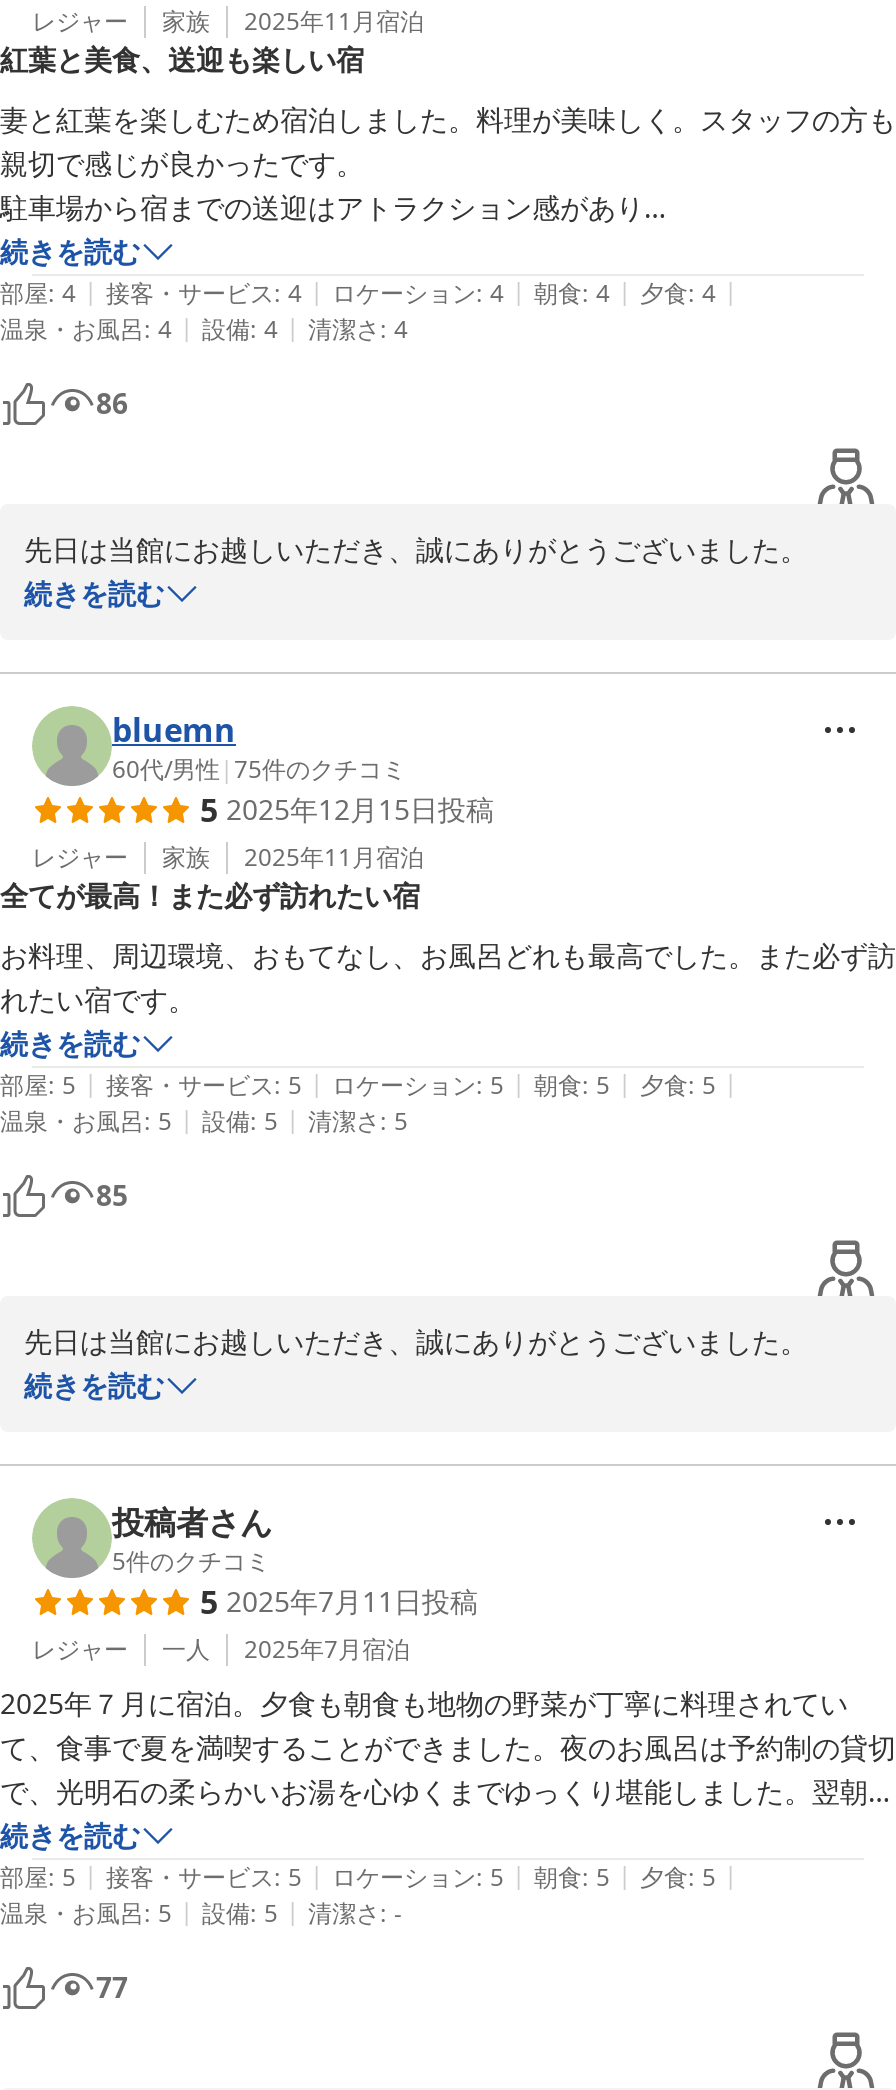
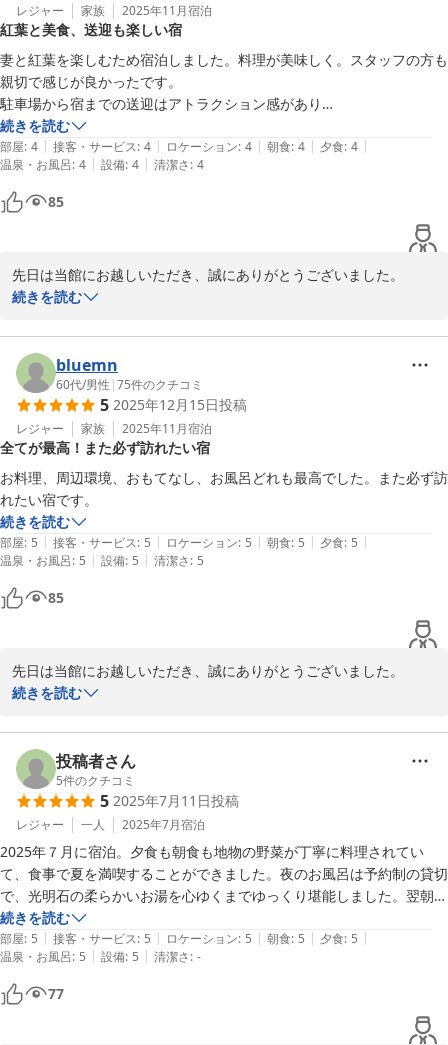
[96,384,128,422] 86 -> [48,192,64,211] 85

